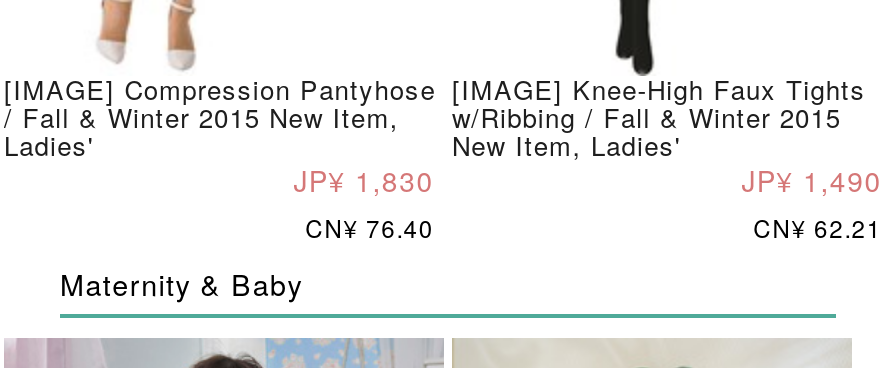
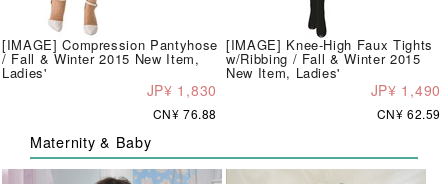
[305,210,434,244] CN¥ 76.40 -> [153,105,217,122] CN¥ 76.88
[753,210,882,244] CN¥ 62.21 -> [377,105,441,122] CN¥ 62.59

